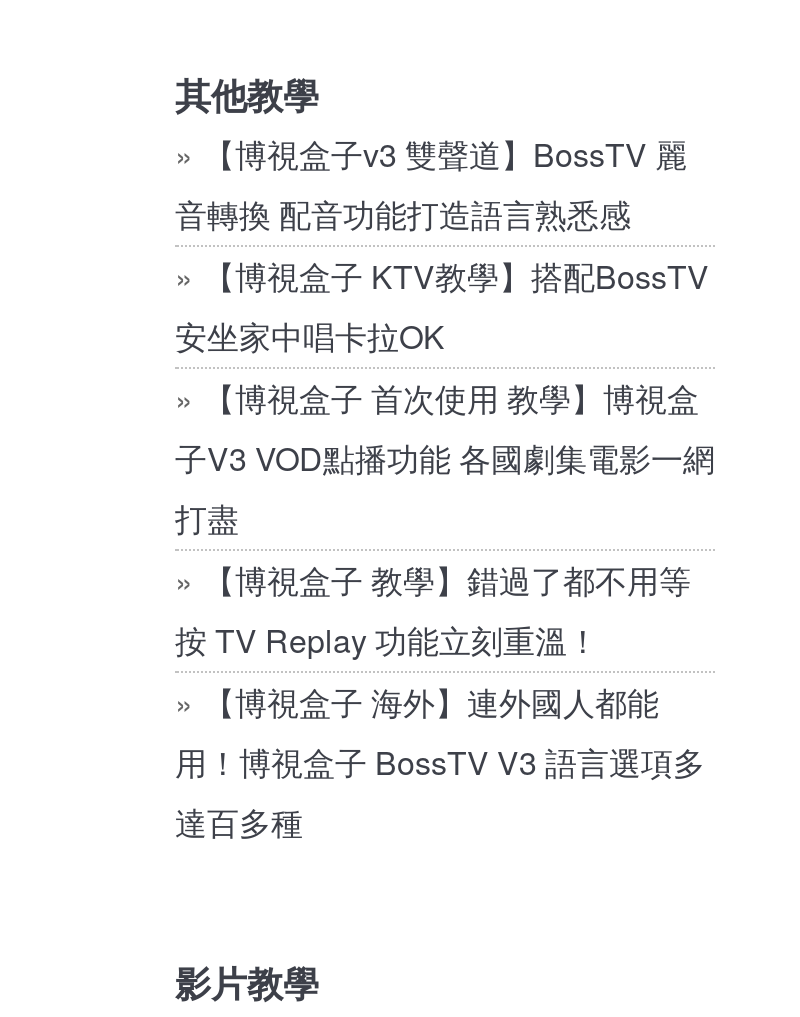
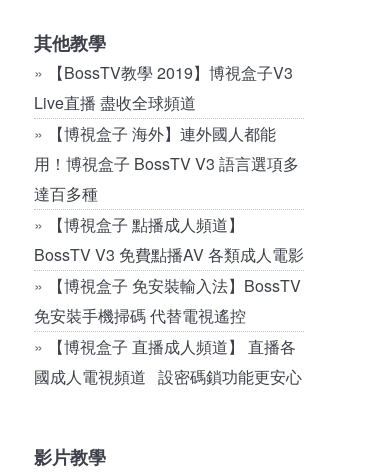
[175,131,715,663] 【博視盒子v3 雙聲道】BossTV 麗 | 音轉換 配音功能打造語言熟悉感 | 【博視盒子 KTV教學】搭配BossTV | 安坐家中唱卡拉OK | 【博視盒子 首次使用 教學】博視盒 | 子V3 VOD點播功能 各國劇集電影一網 | 打盡 | 【博視盒子 教學】錯過了都不用等 | 按 TV Replay 功能立刻重溫！ -> [34,61,293,114] 【BossTV教學 2019】博視盒子V3 | Live直播 盡收全球頻道
moved [175,679,705,845] -> [34,122,299,205]: 【博視盒子 海外】連外國人都能 | 用！博視盒子 BossTV V3 語言選項多 | 達百多種
none -> [34,213,304,388] 【博視盒子 點播成人頻道】 | BossTV V3 免費點播AV 各類成人電影 | 【博視盒子 免安裝輸入法】BossTV | 免安裝手機掃碼 代替電視遙控 | 【博視盒子 直播成人頻道】 直播各 | 國成人電視頻道 設密碼鎖功能更安心

